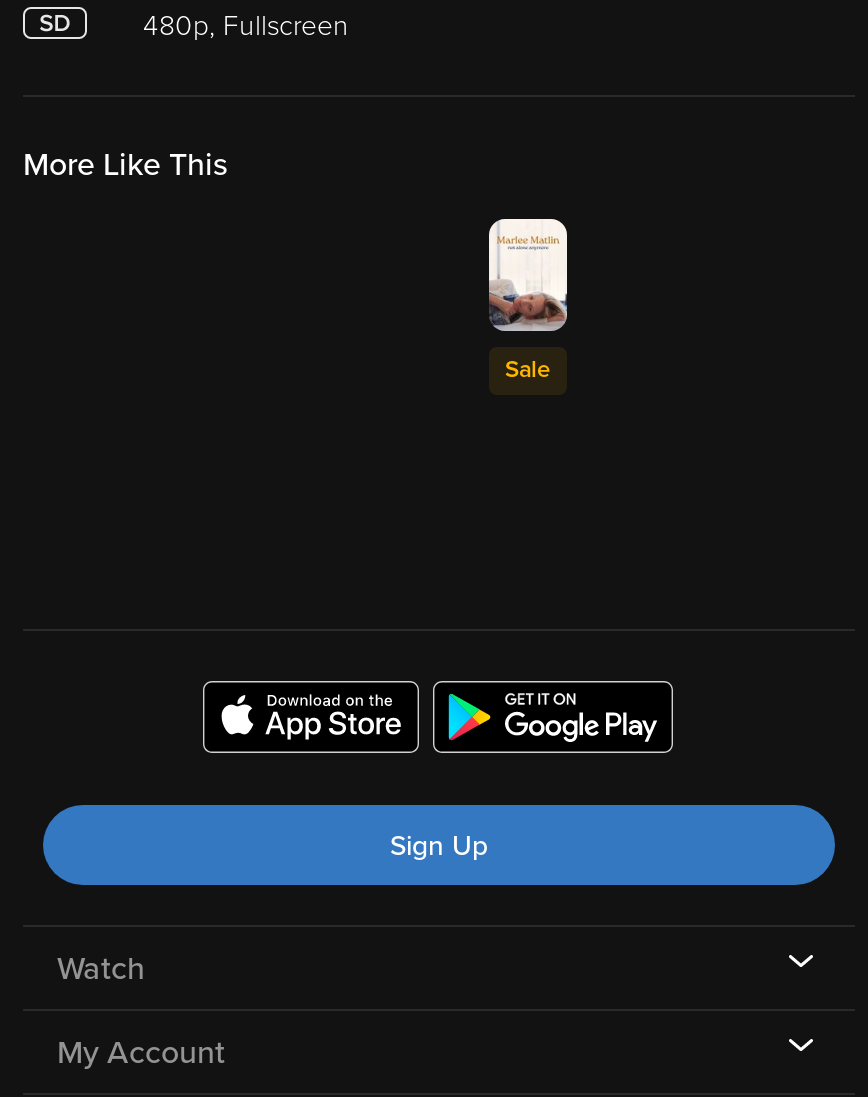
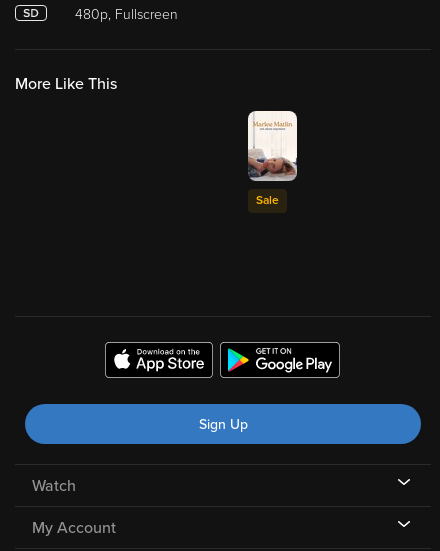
[491,219,587,331] [image] -> [248,110,298,182] [image]

